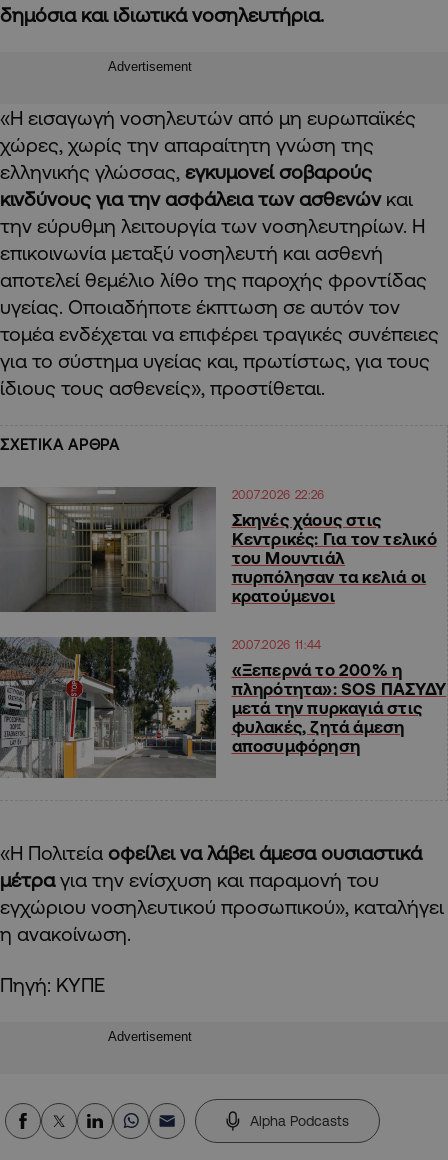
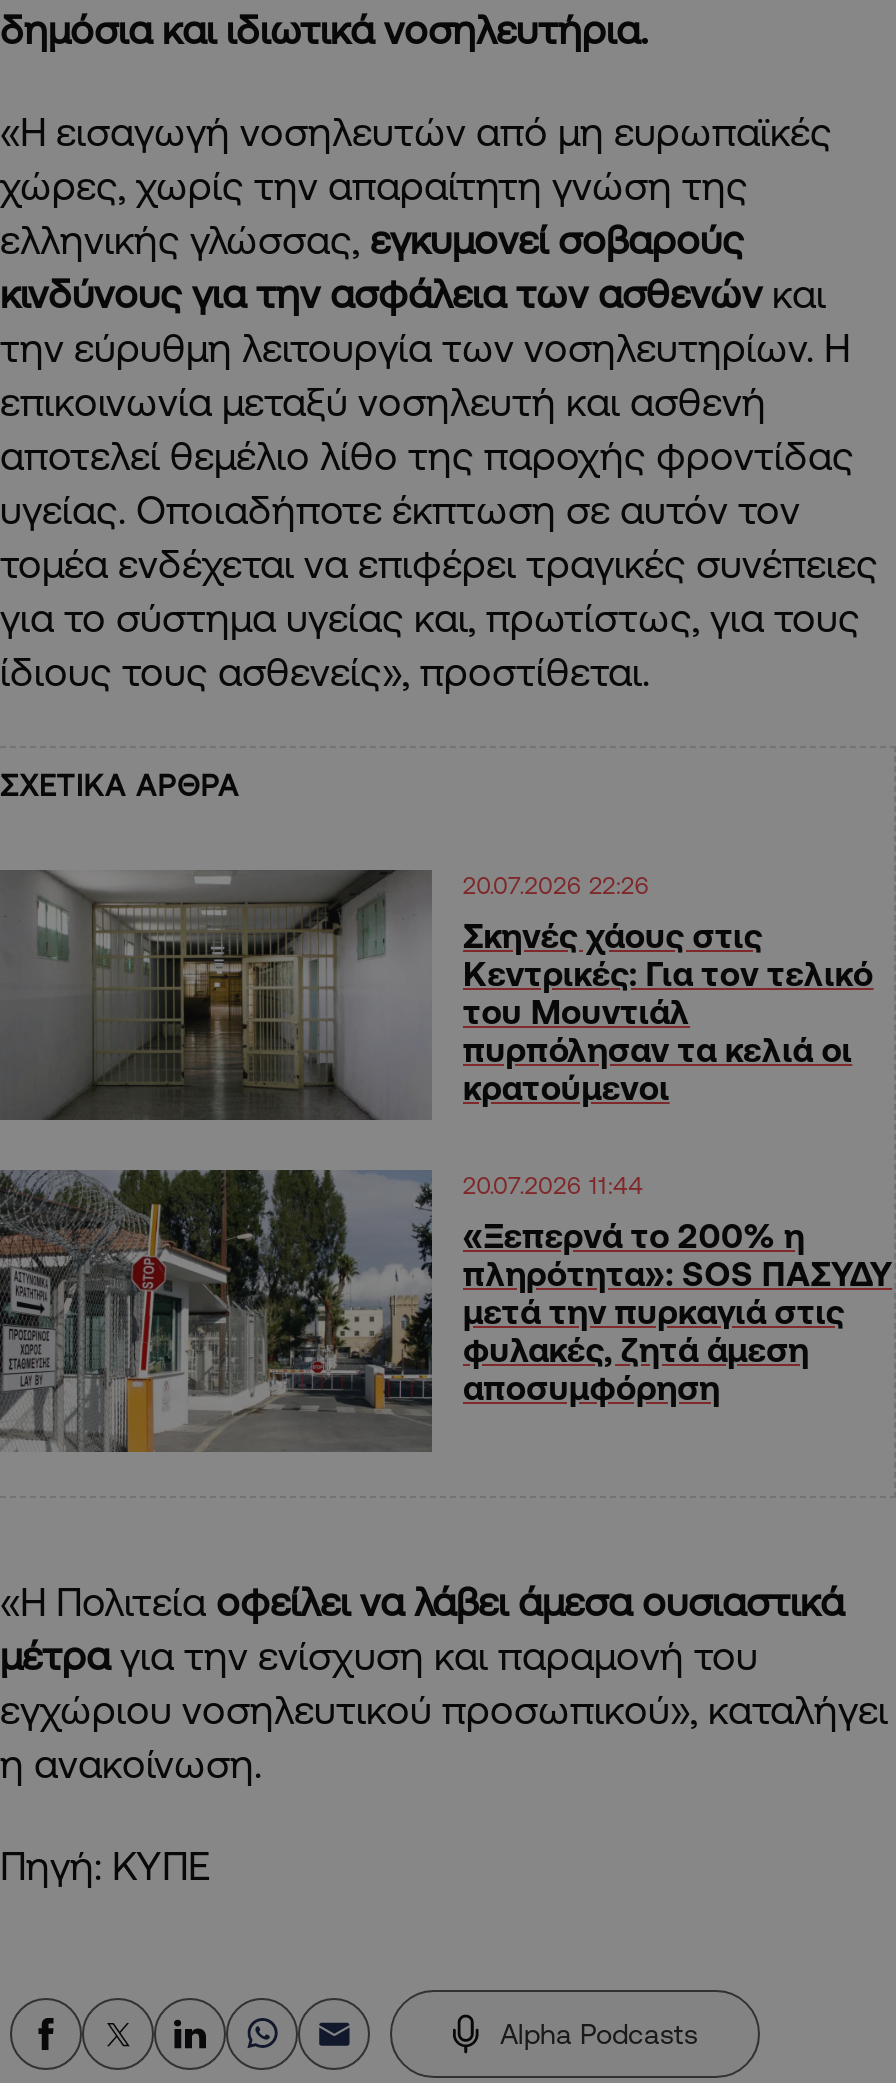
[108,59,192,74] Advertisement -> none
[108,1029,192,1044] Advertisement -> none

